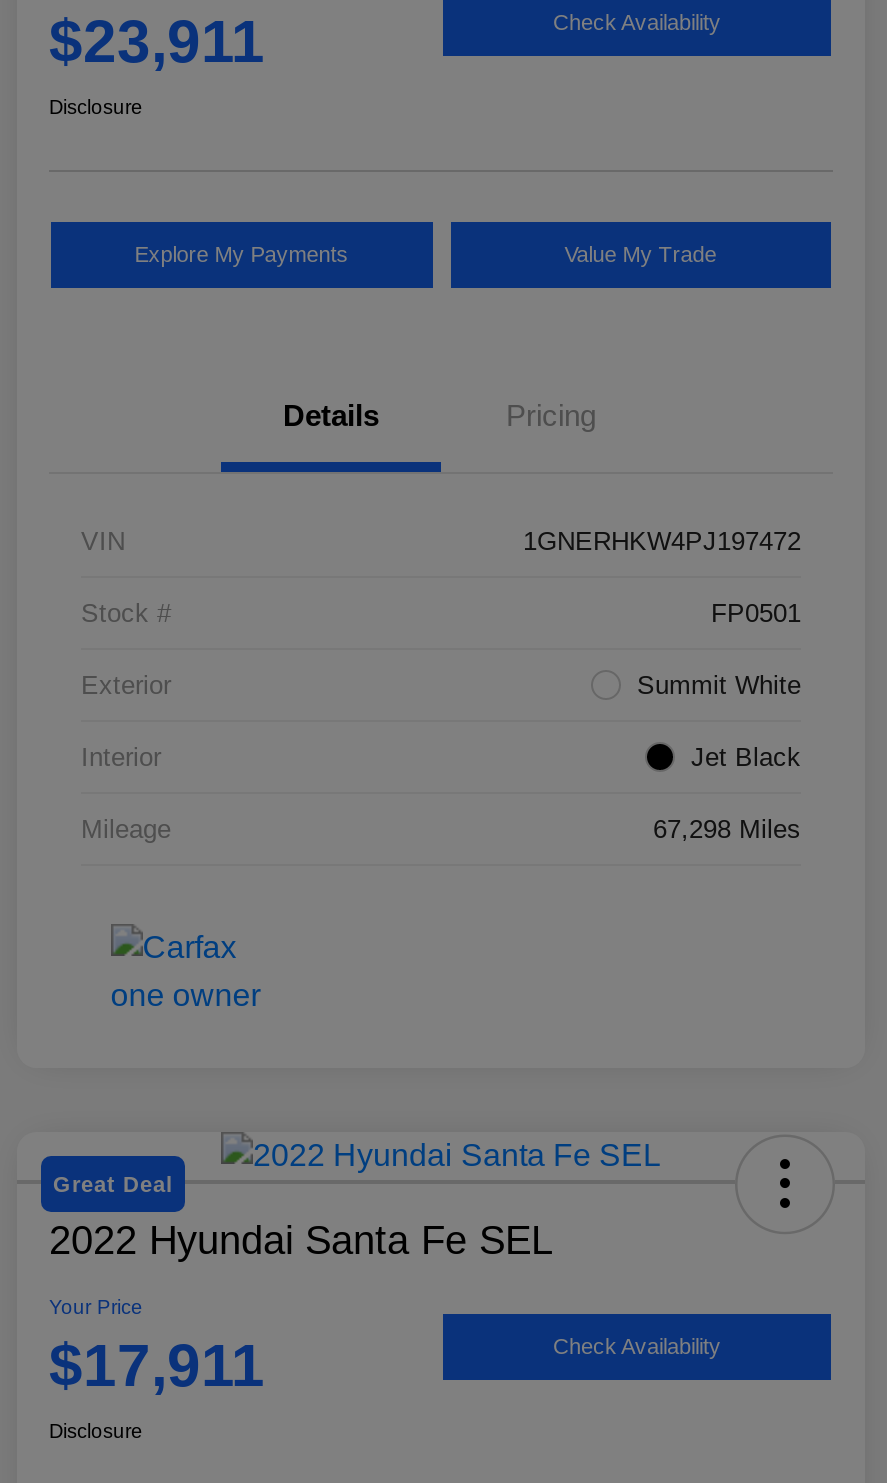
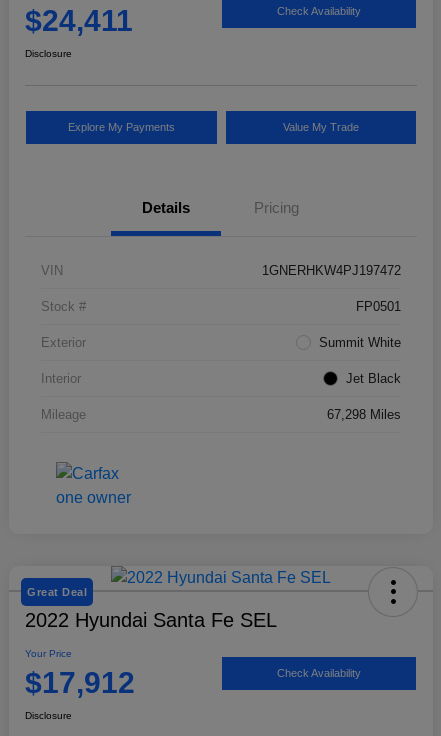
[49,8,265,74] $23,911 -> [25,4,133,37] $24,411
[49,1332,265,1398] $17,911 -> [25,666,135,699] $17,912

